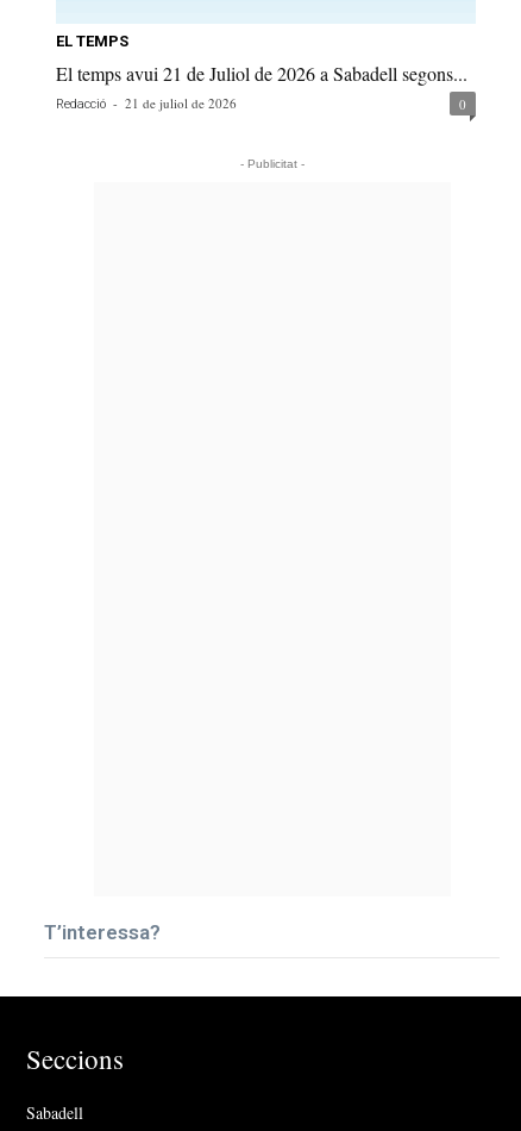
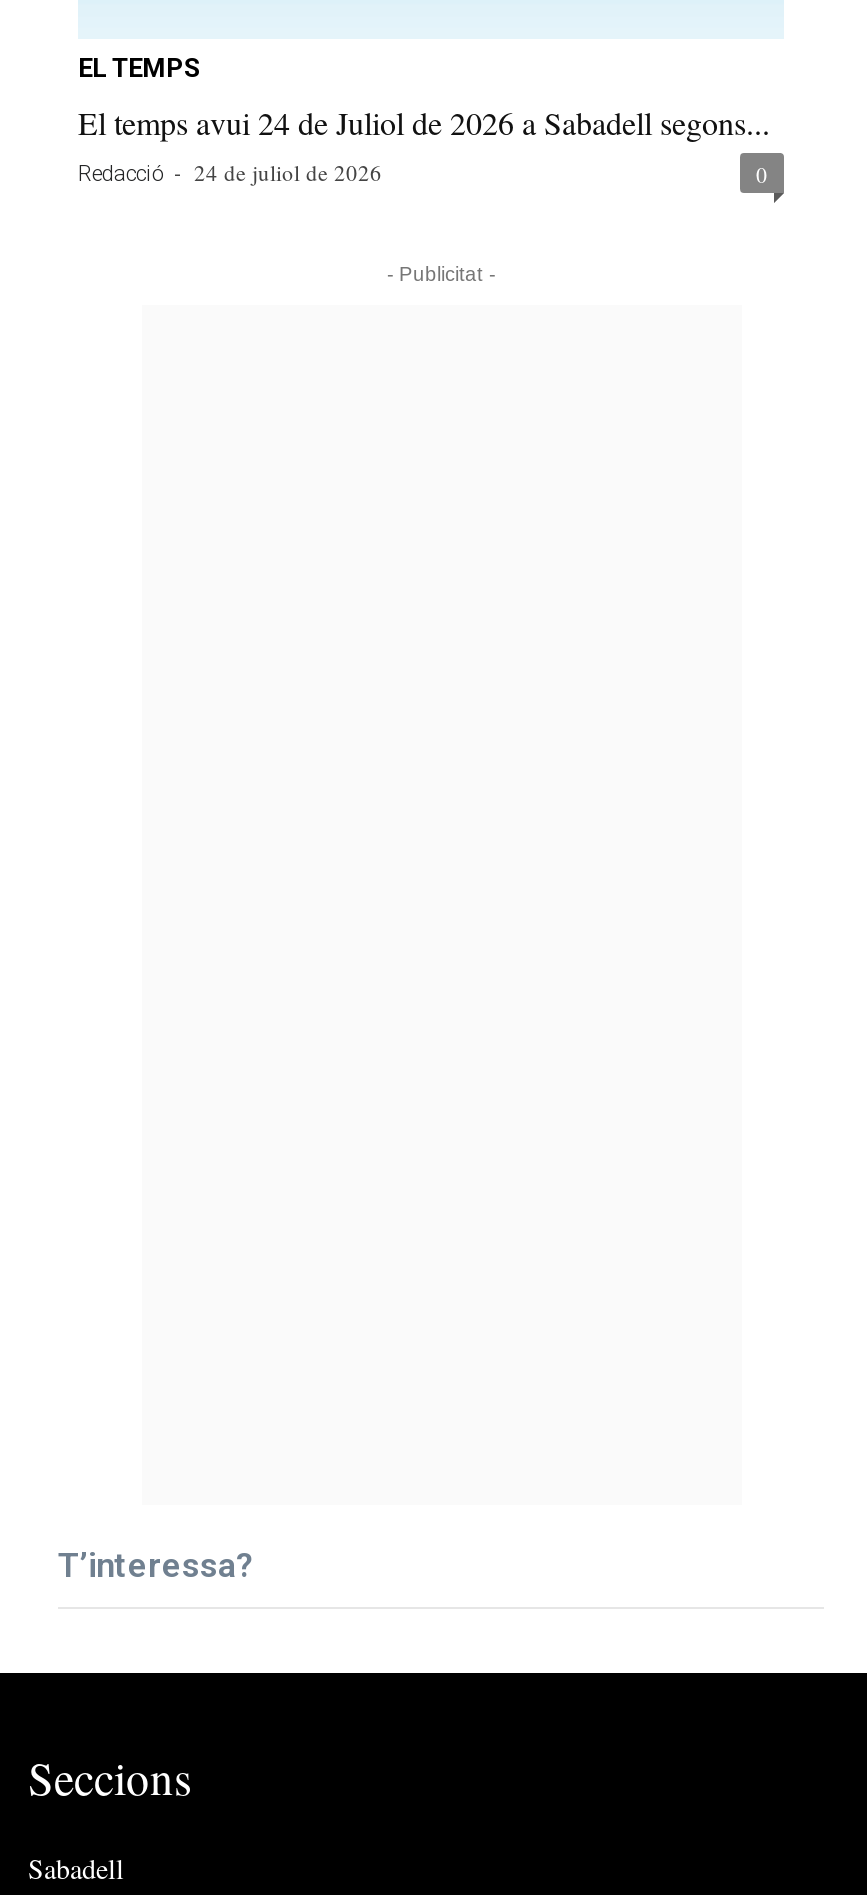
[56,60,467,85] El temps avui 21 de Juliol de 2026 a Sabadell segons... -> [78,101,770,143] El temps avui 24 de Juliol de 2026 a Sabadell segons...
[56,94,237,112] Redacció - 21 de juliol de 2026 -> [78,157,382,187] Redacció - 24 de juliol de 2026

